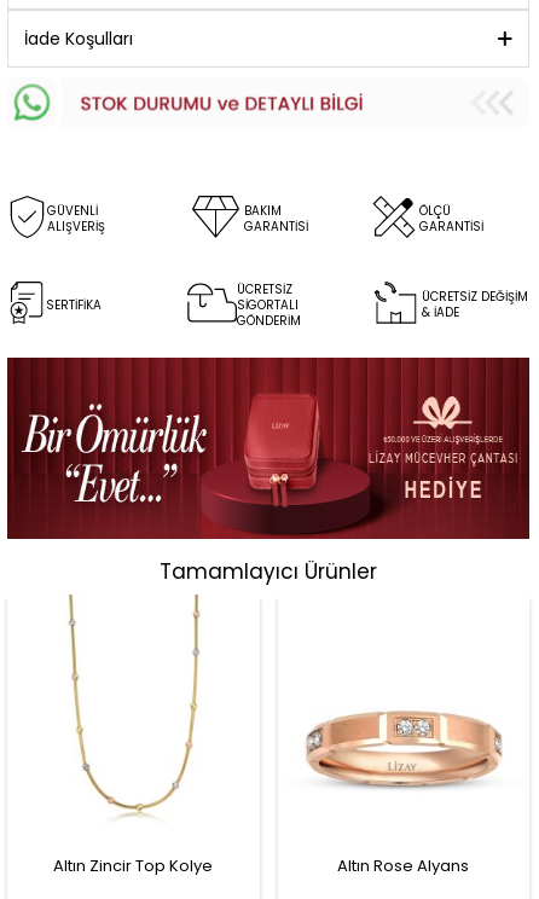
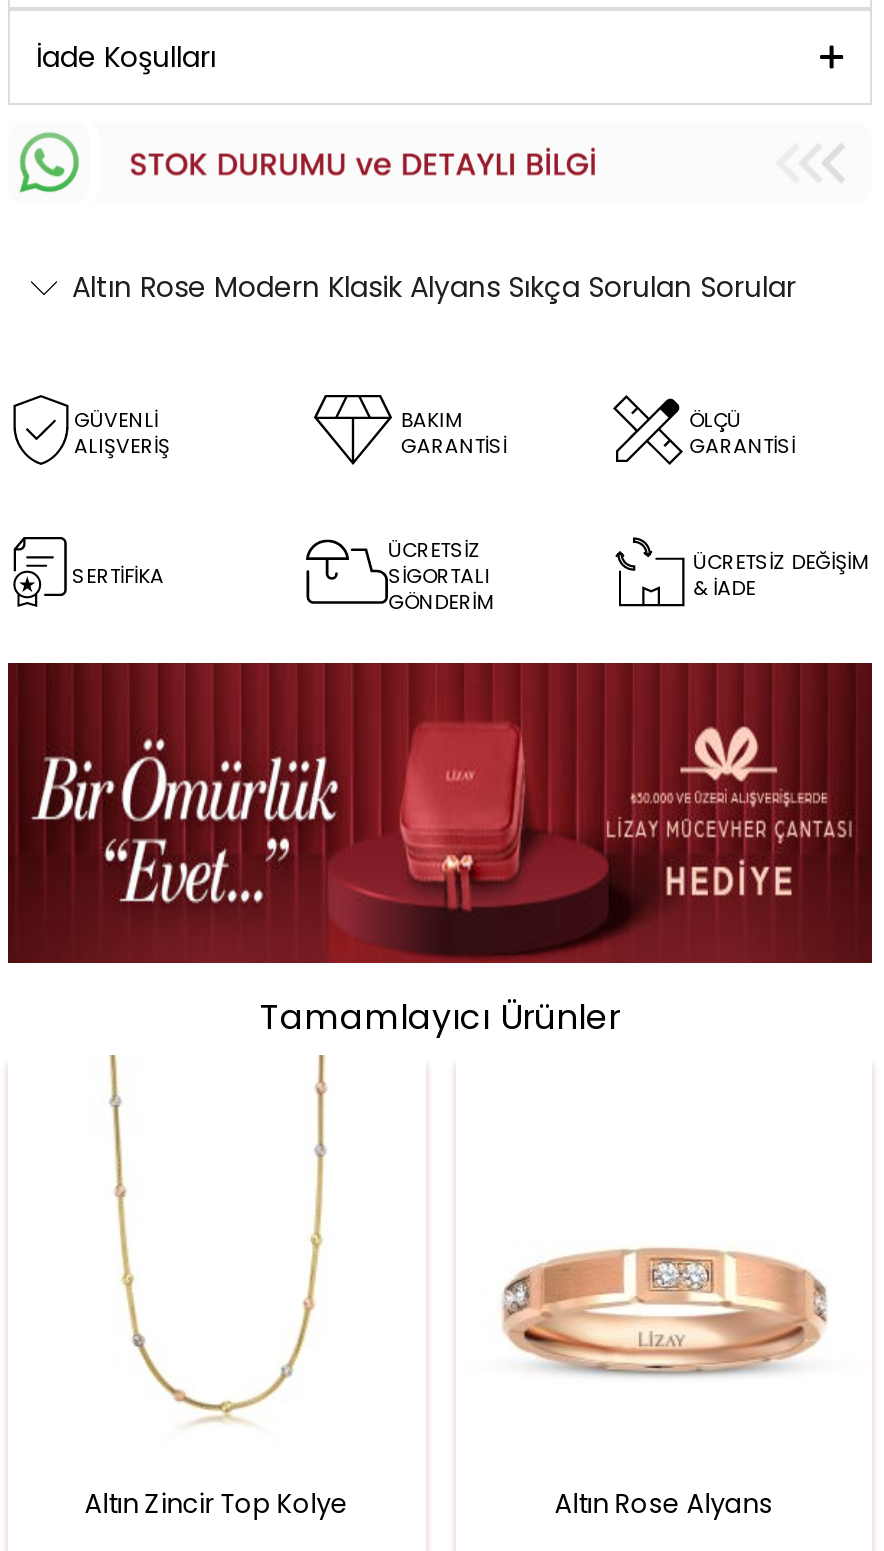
none -> [72,266,796,306] Altın Rose Modern Klasik Alyans Sıkça Sorulan Sorular

